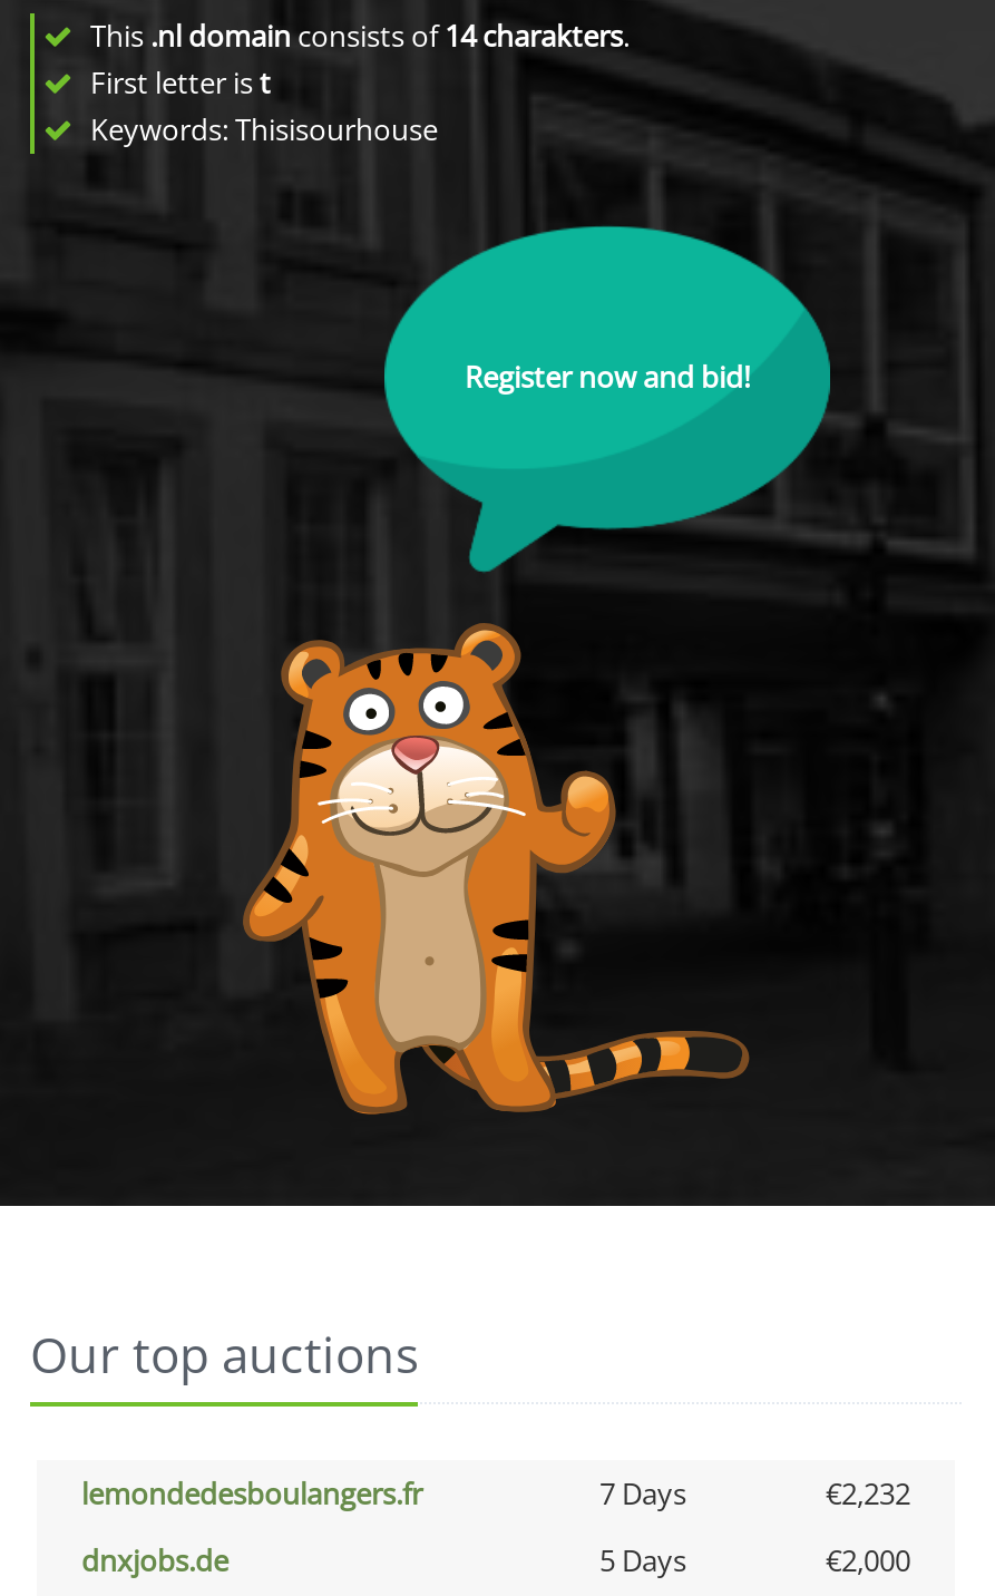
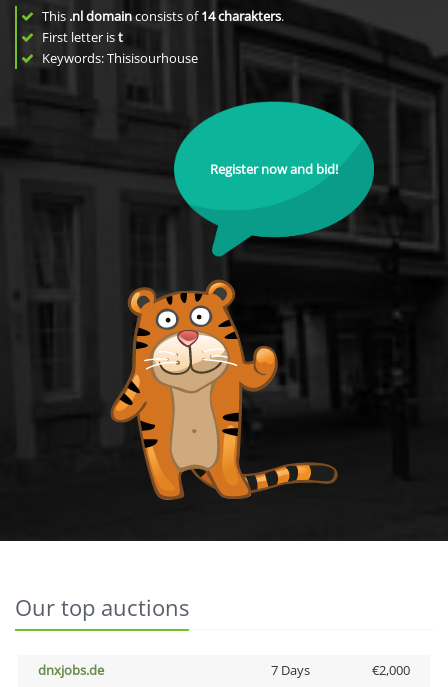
[81,1473,910,1514] lemondedesboulangers.fr | 7 Days | €2,232 -> none
[599,1540,686,1580] 5 Days -> [270,661,309,679] 7 Days

